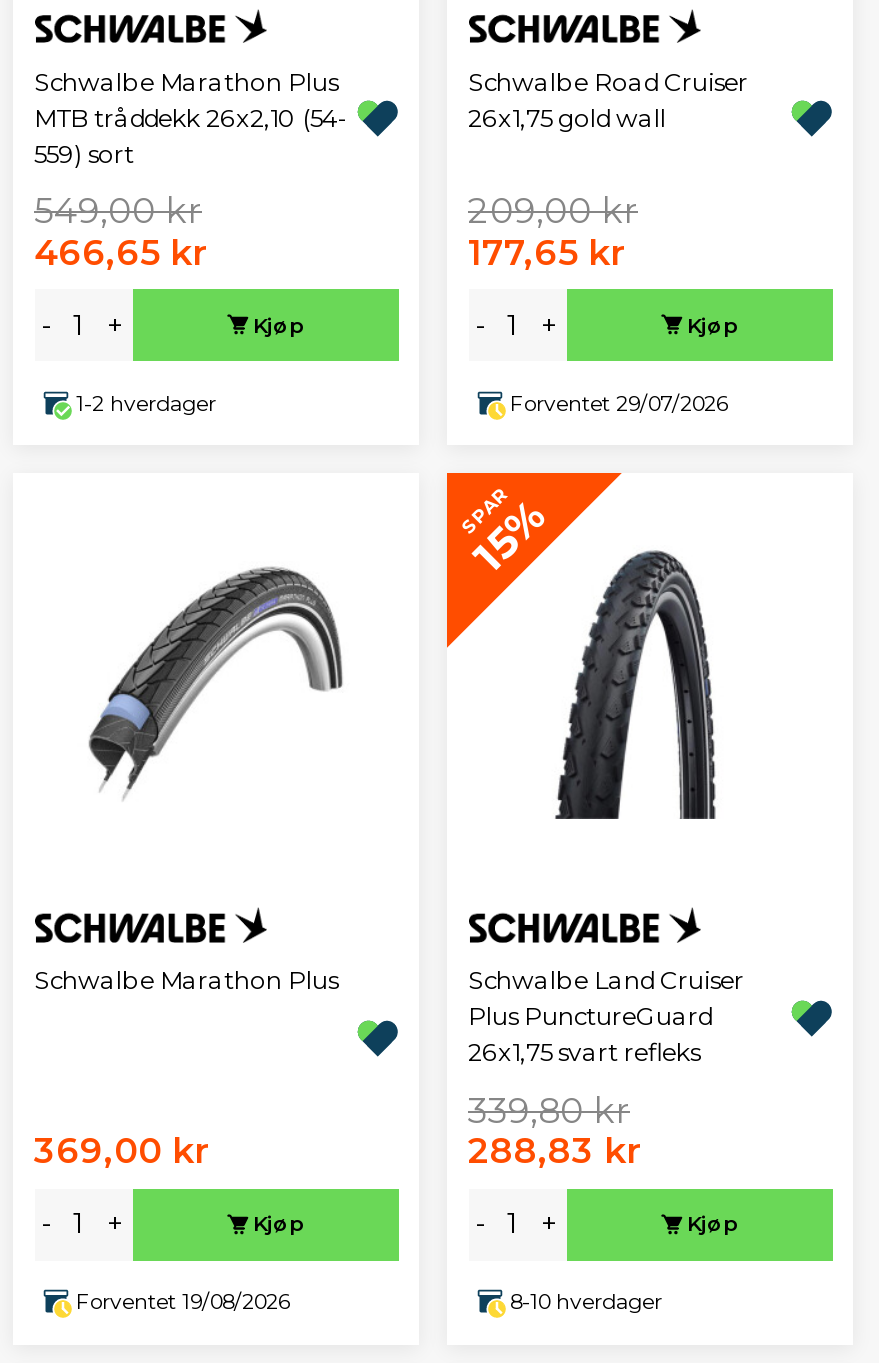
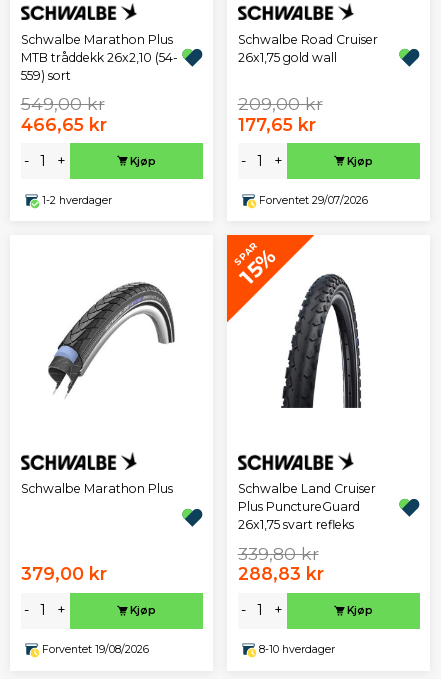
[34,1130,208,1172] 369,00 kr -> [20,563,106,584] 379,00 kr

